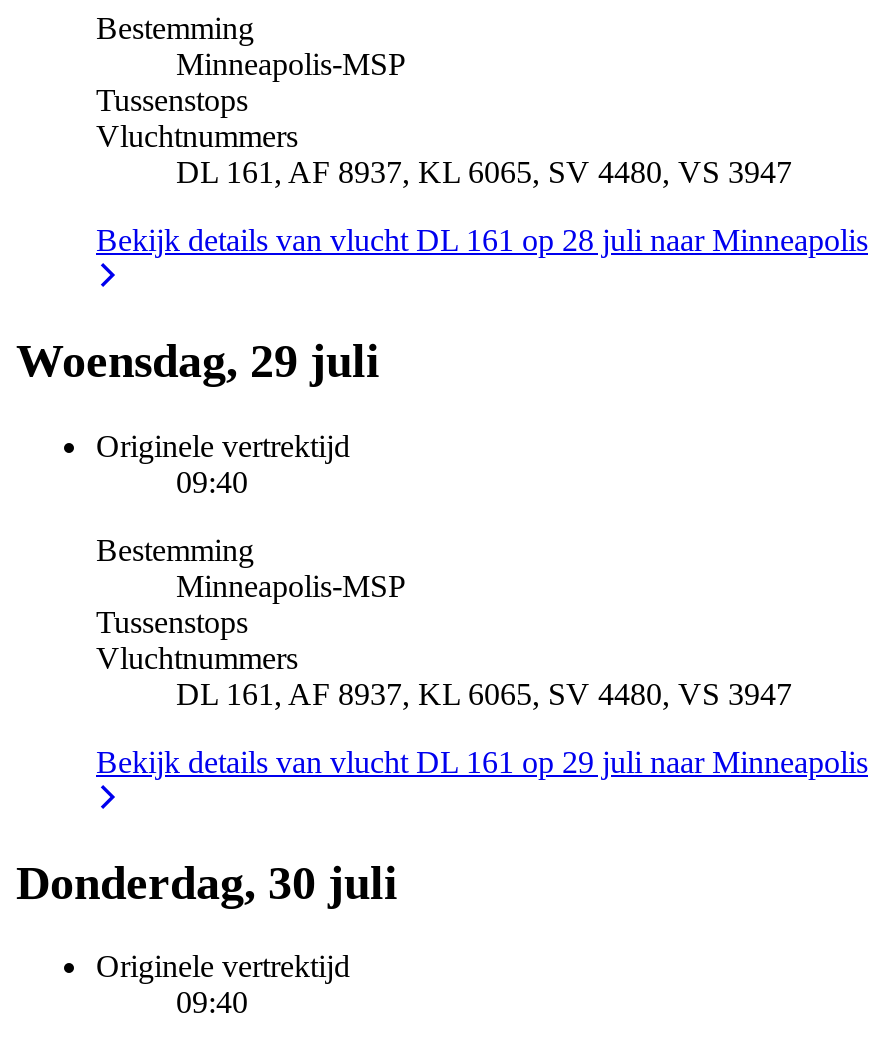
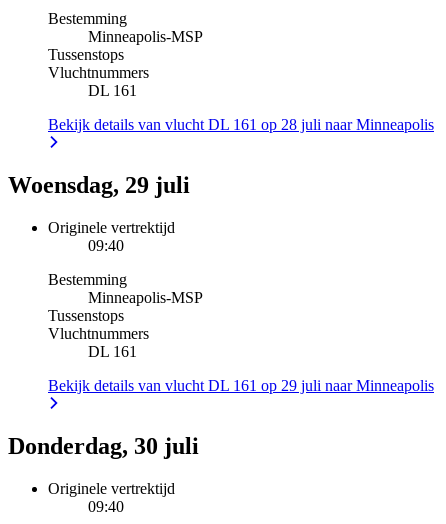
[176,154,792,188] DL 161, AF 8937, KL 6065, SV 4480, VS 3947 -> [88,82,137,99] DL 161
[176,676,792,710] DL 161, AF 8937, KL 6065, SV 4480, VS 3947 -> [88,343,137,360] DL 161

